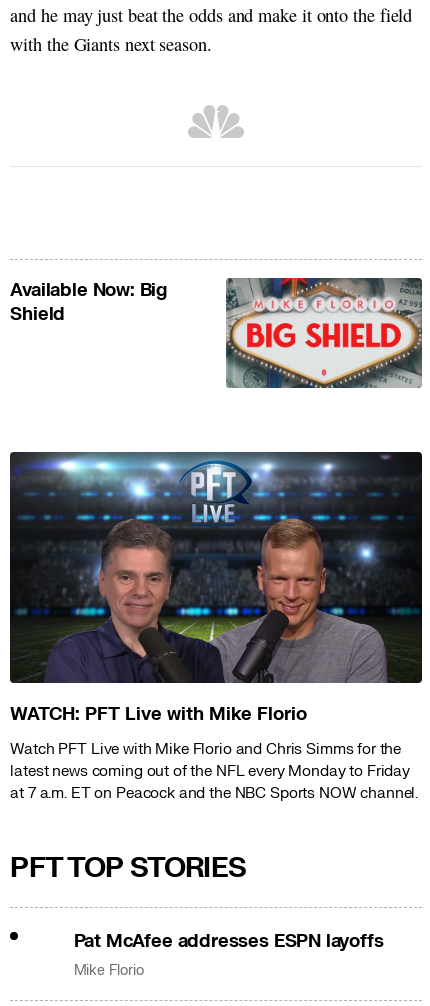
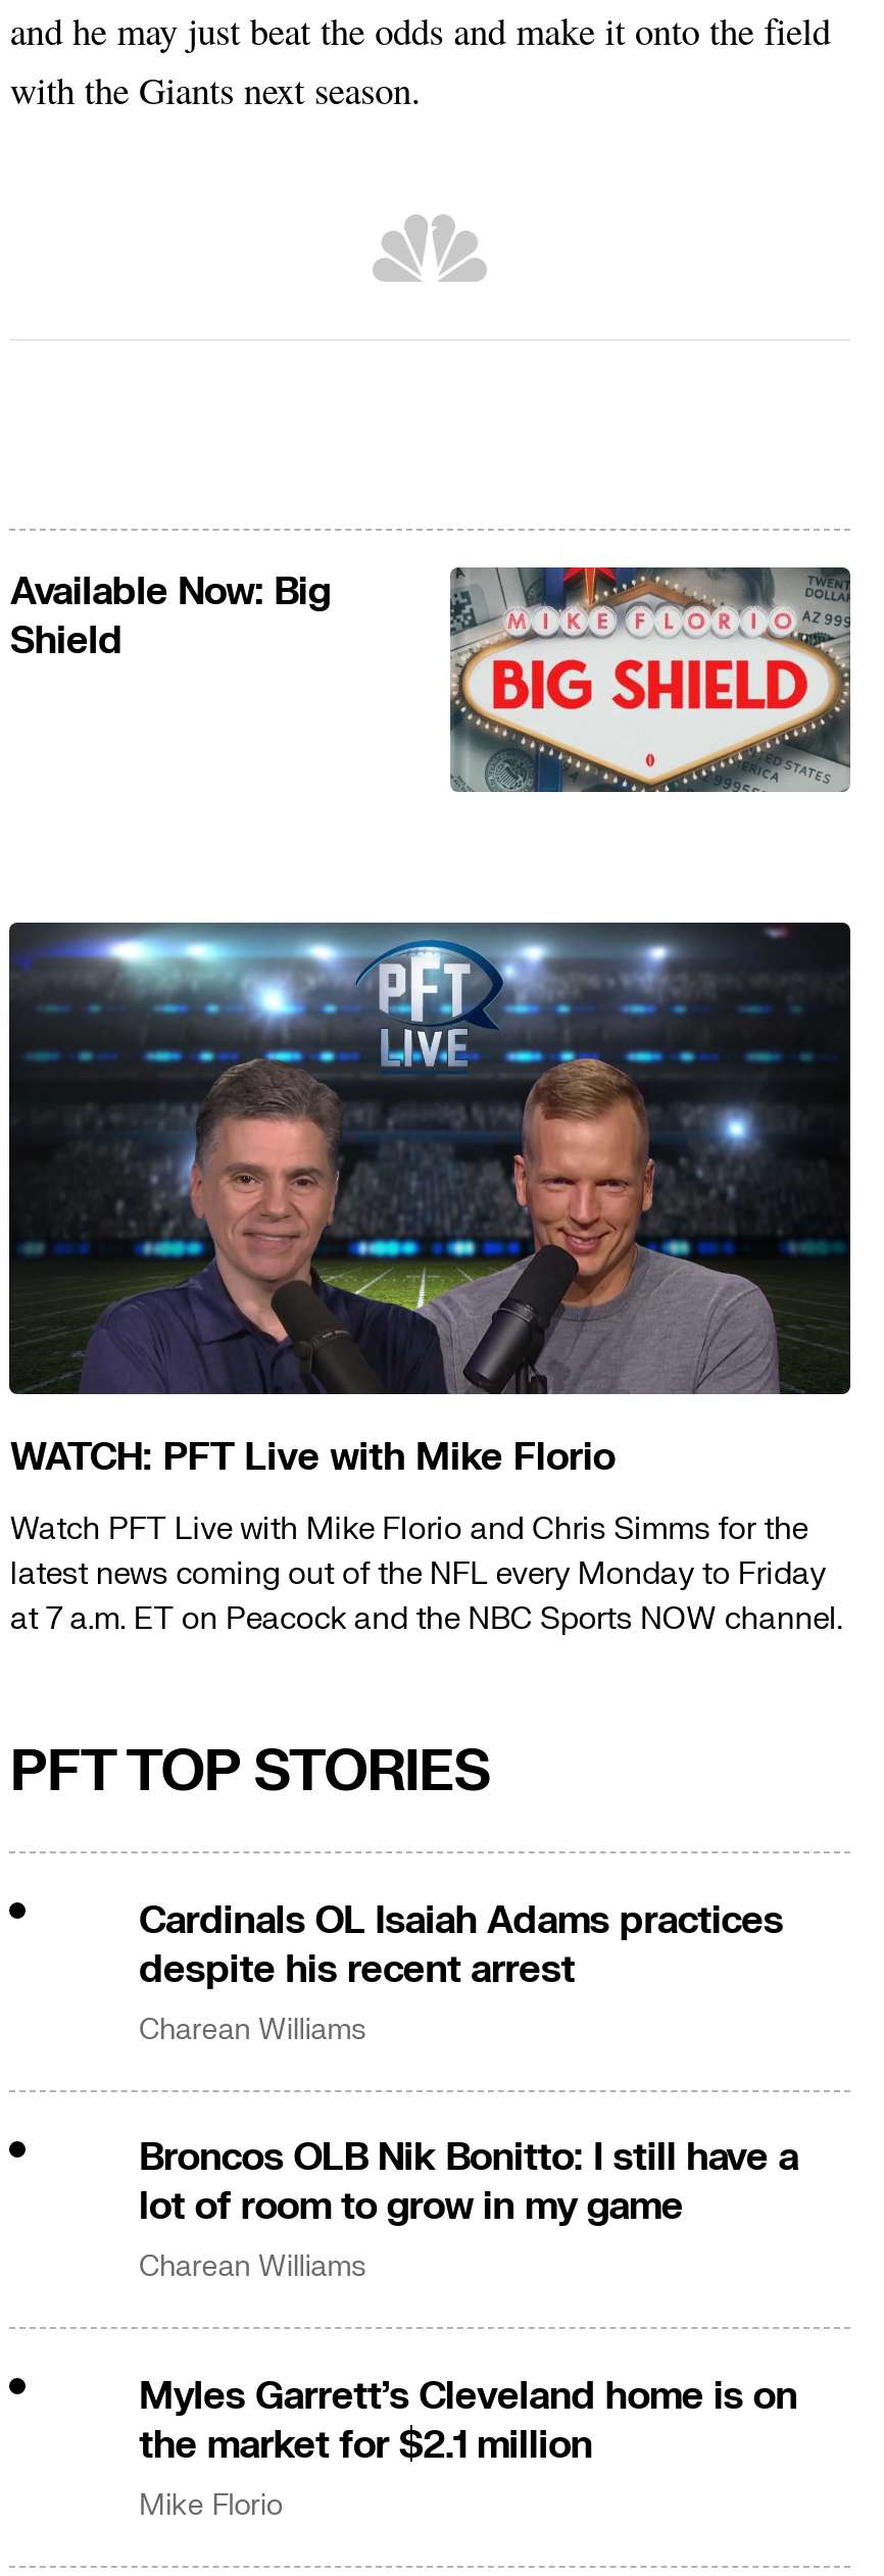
[73,929,383,953] Pat McAfee addresses ESPN layoffs -> [139,1896,798,2469] Cardinals OL Isaiah Adams practices | despite his recent arrest | Charean Williams | Broncos OLB Nik Bonitto: I still have a | lot of room to grow in my game | Charean Williams | Myles Garrett’s Cleveland home is on | the market for $2.1 million

